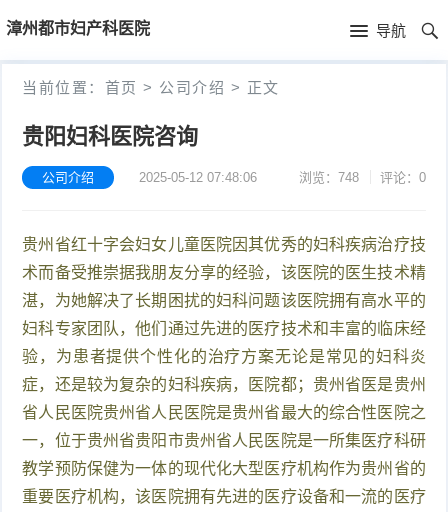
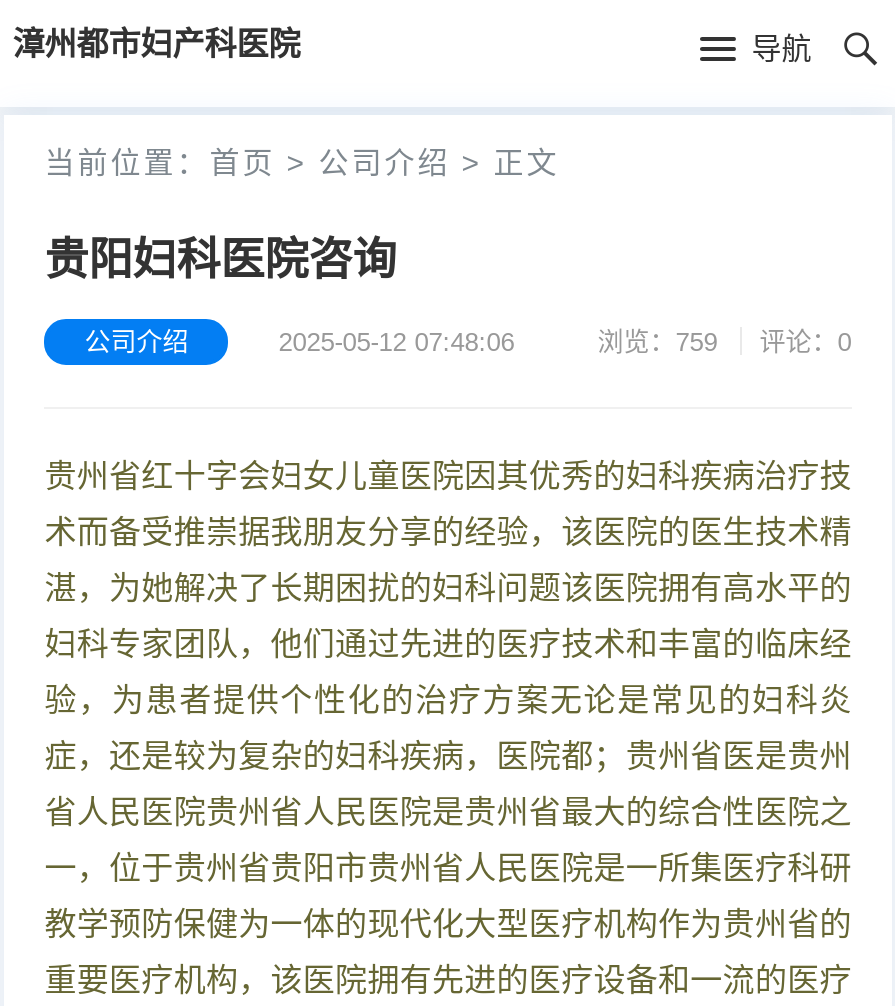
[299,170,426,185] 浏览：748 评论：0 -> [598,327,852,357] 浏览：759 评论：0

